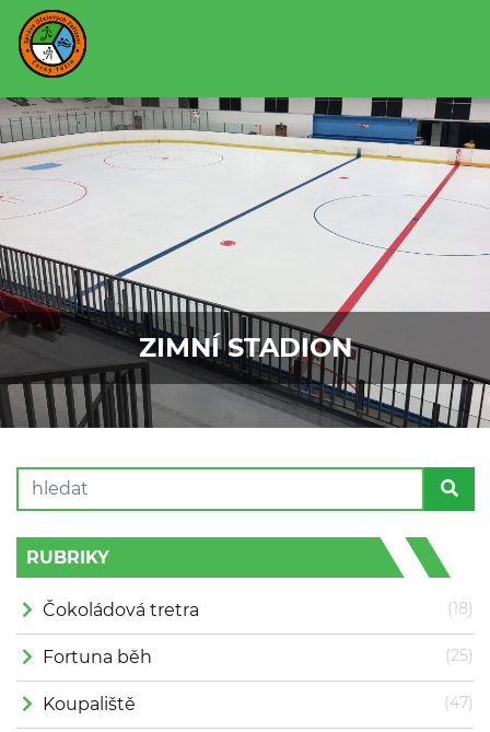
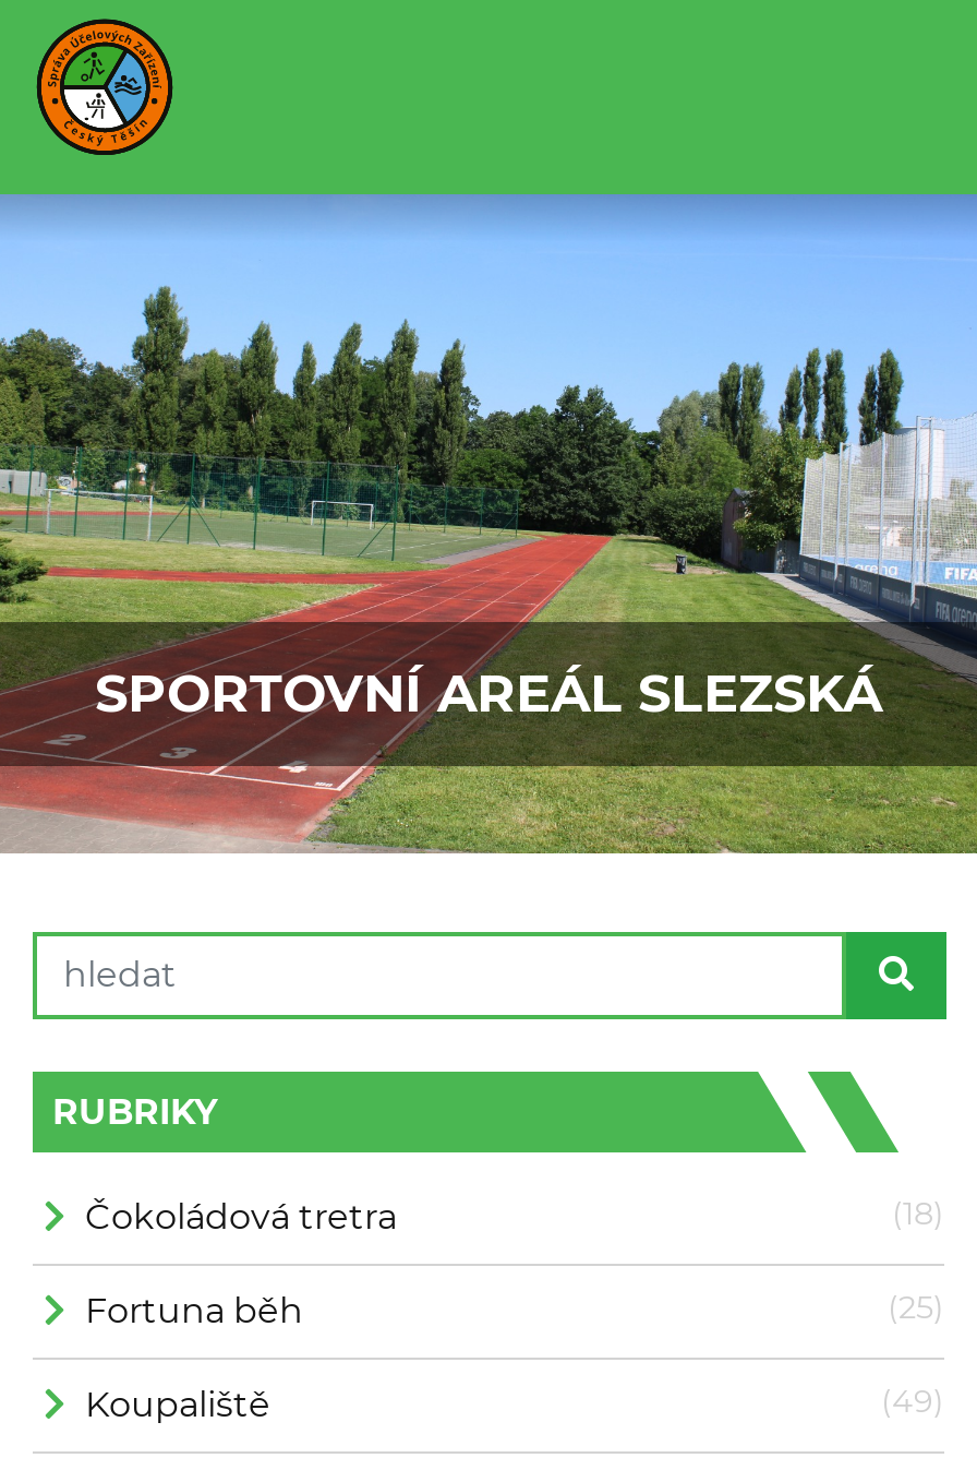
[3,96,487,429] [image] | ZIMNÍ STADION -> [7,192,970,856] [image] | SPORTOVNÍ AREÁL SLEZSKÁ
[444,693,474,712] (47) -> [881,1382,944,1421] (49)

